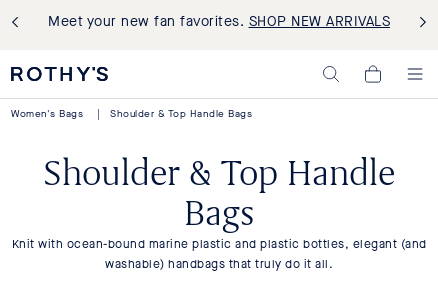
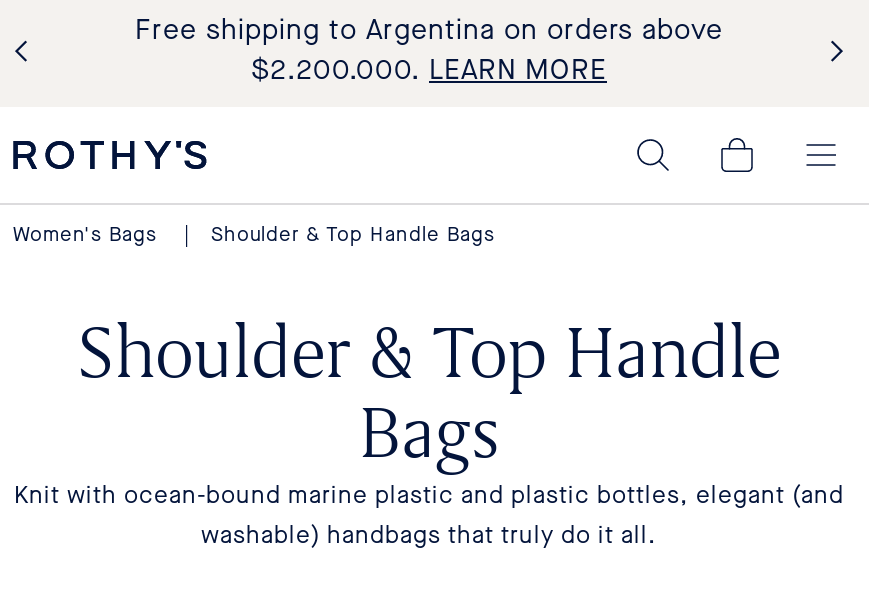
[48,12,390,31] Meet your new fan favorites. SHOP NEW ARRIVALS -> [135,11,723,89] Free shipping to Argentina on orders above | $2.200.000. LEARN MORE

